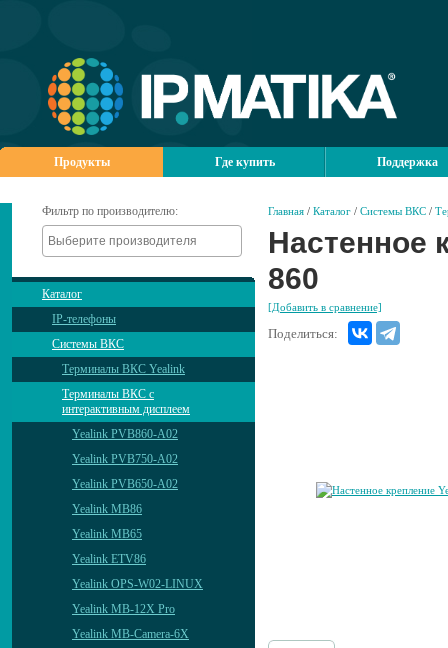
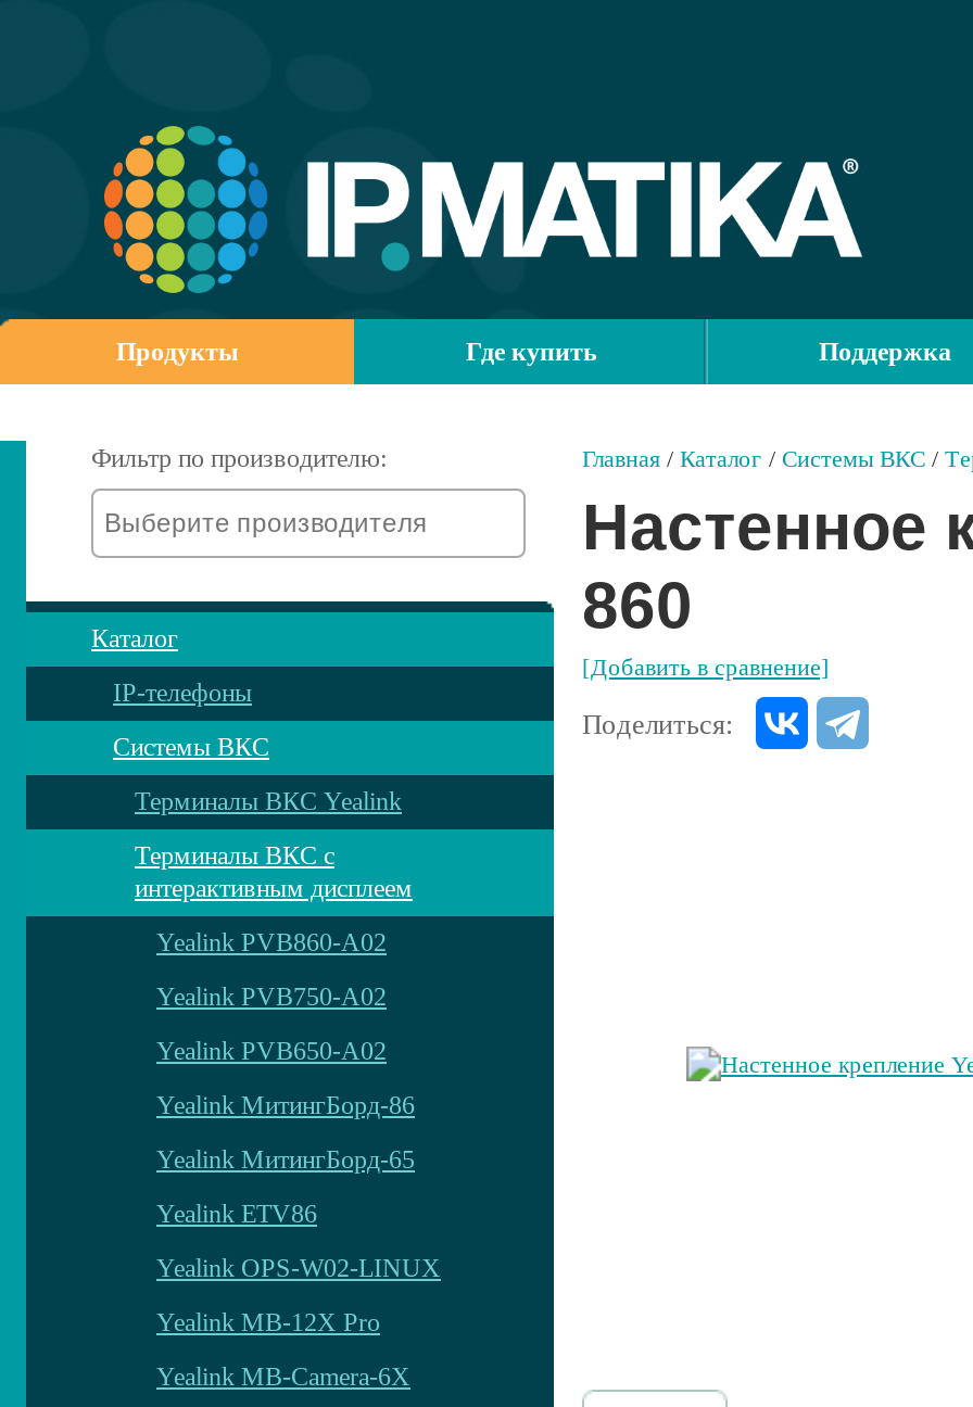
[72,502,142,516] Yealink MB86 -> [156,1090,415,1120] Yealink МитингБорд-86
[72,527,142,541] Yealink MB65 -> [156,1144,415,1175] Yealink МитингБорд-65

